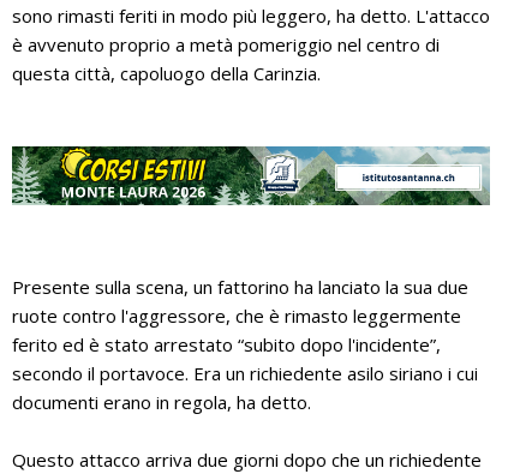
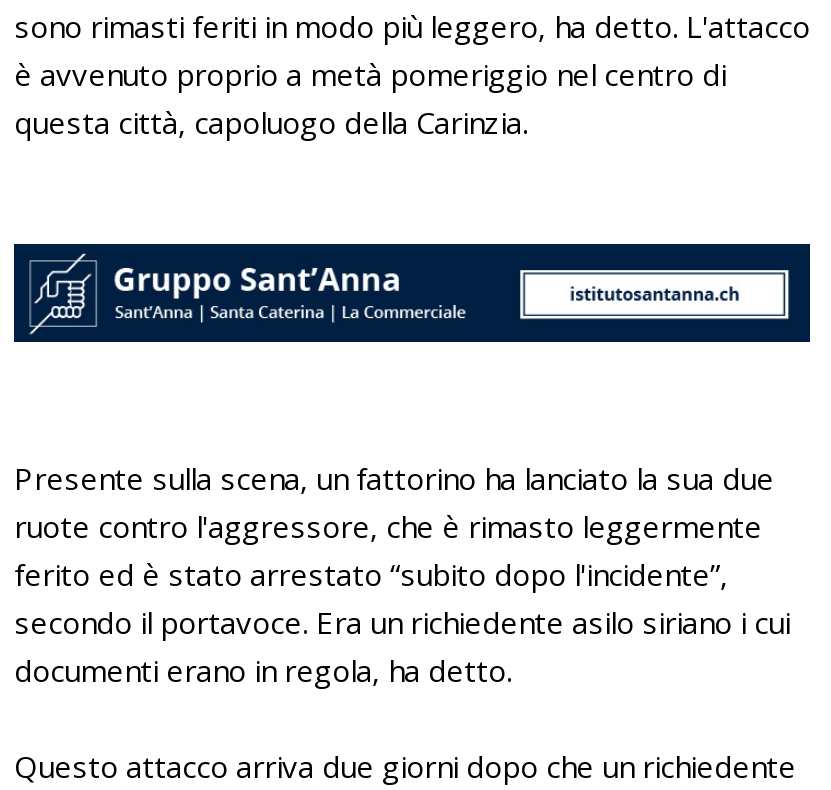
[11,145,490,206] [image] -> [12,242,812,344] [image]

